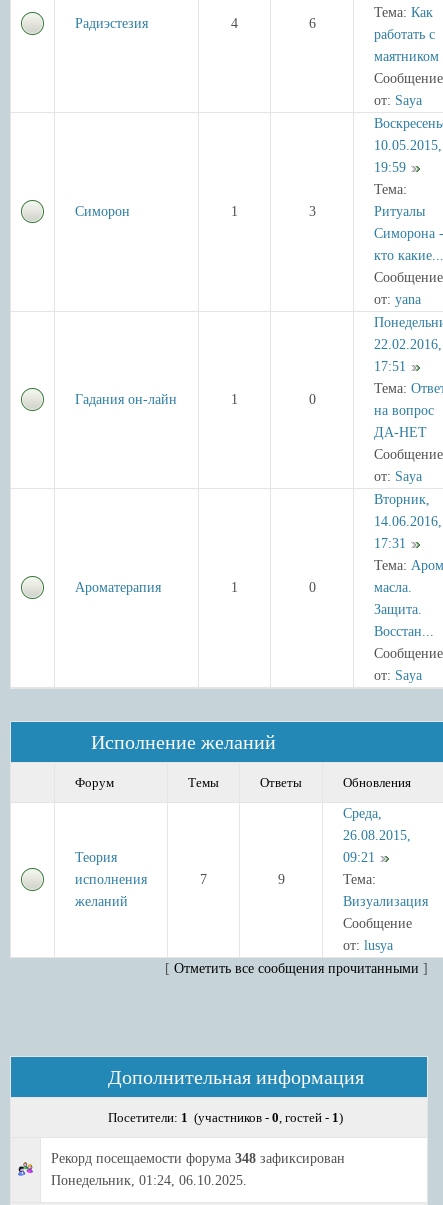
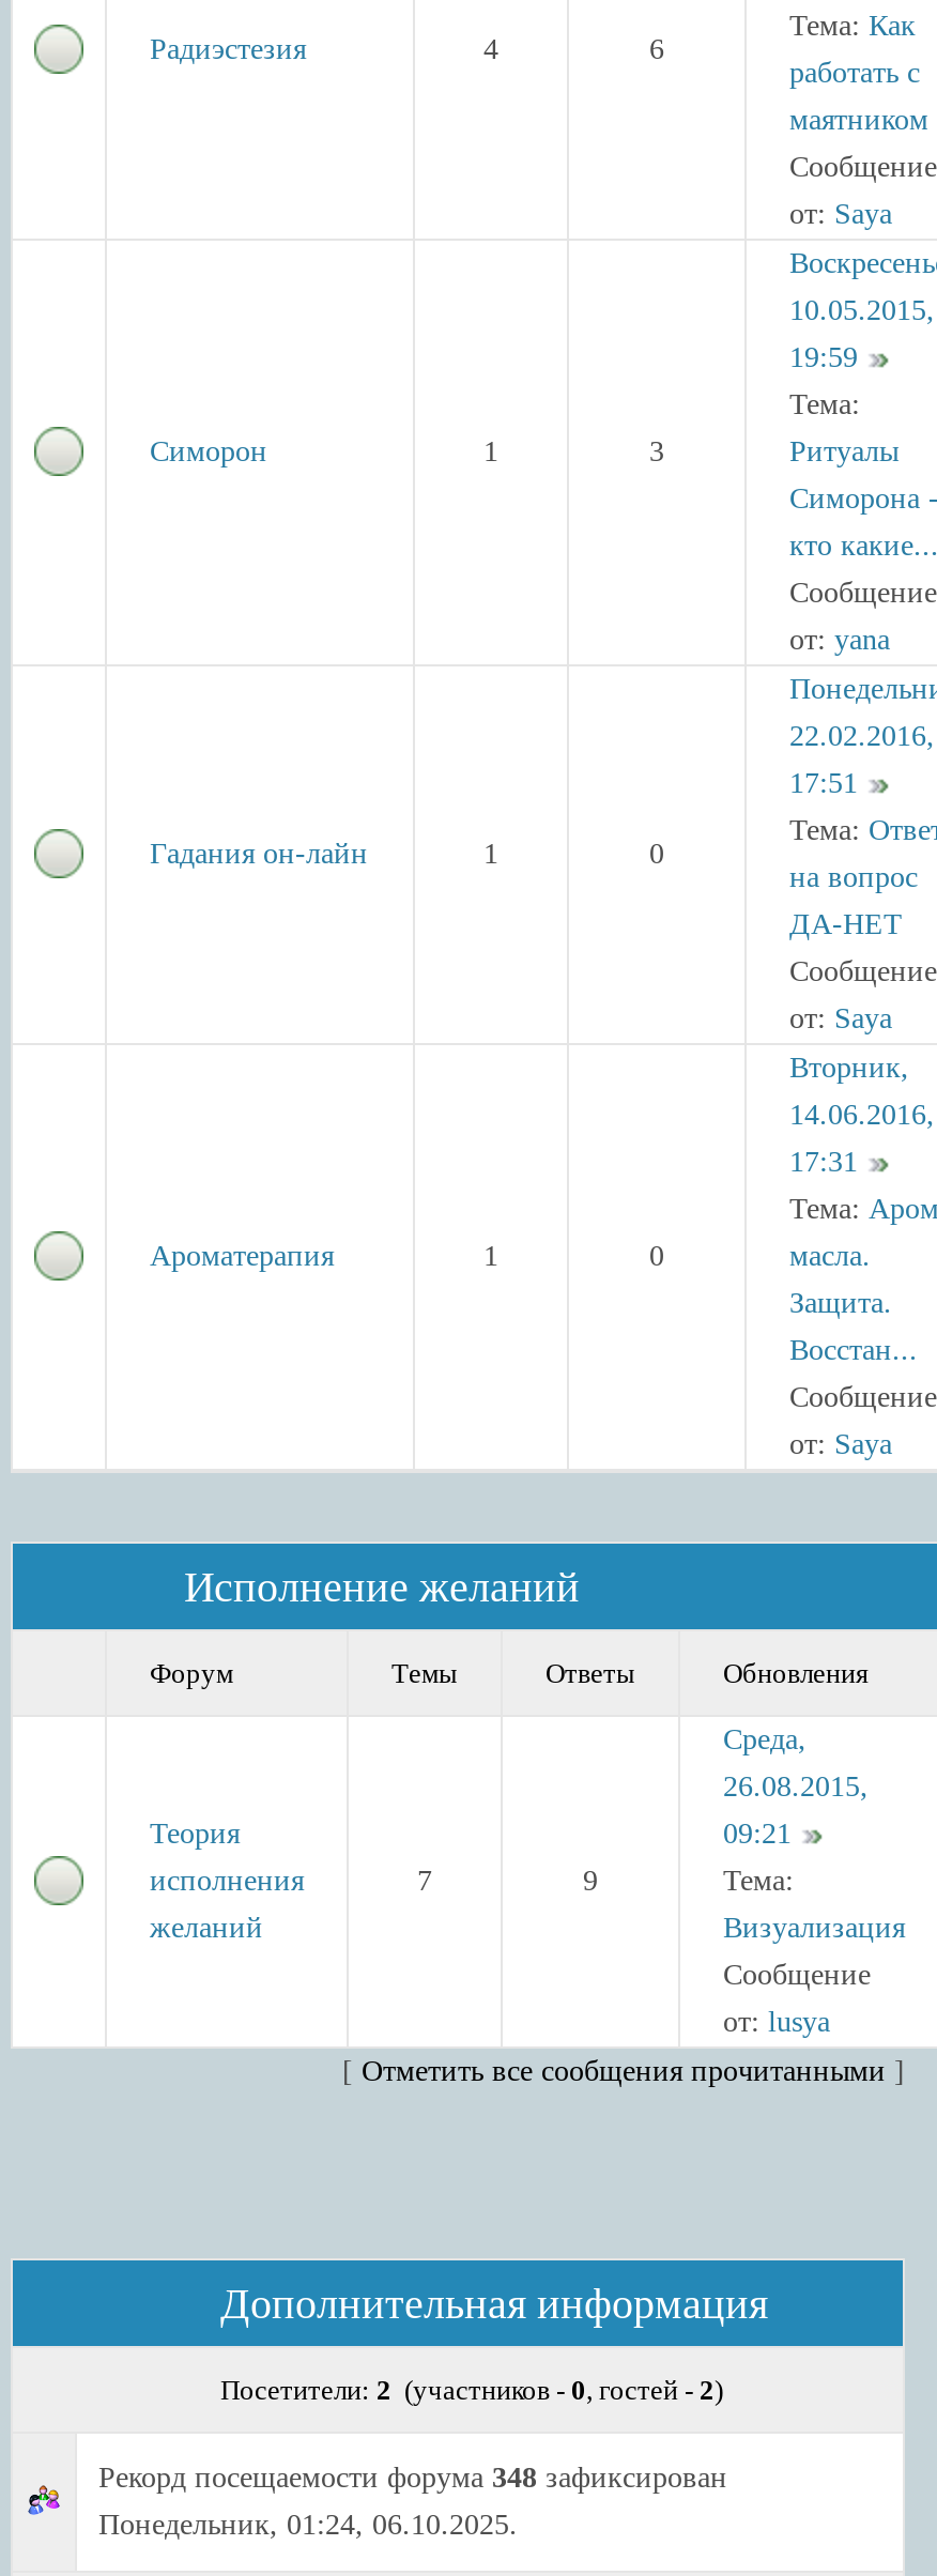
[108,1110,343,1125] Посетители: 1 (участников - 0, гостей - 1) -> [220,2373,723,2405] Посетители: 2 (участников - 0, гостей - 2)

